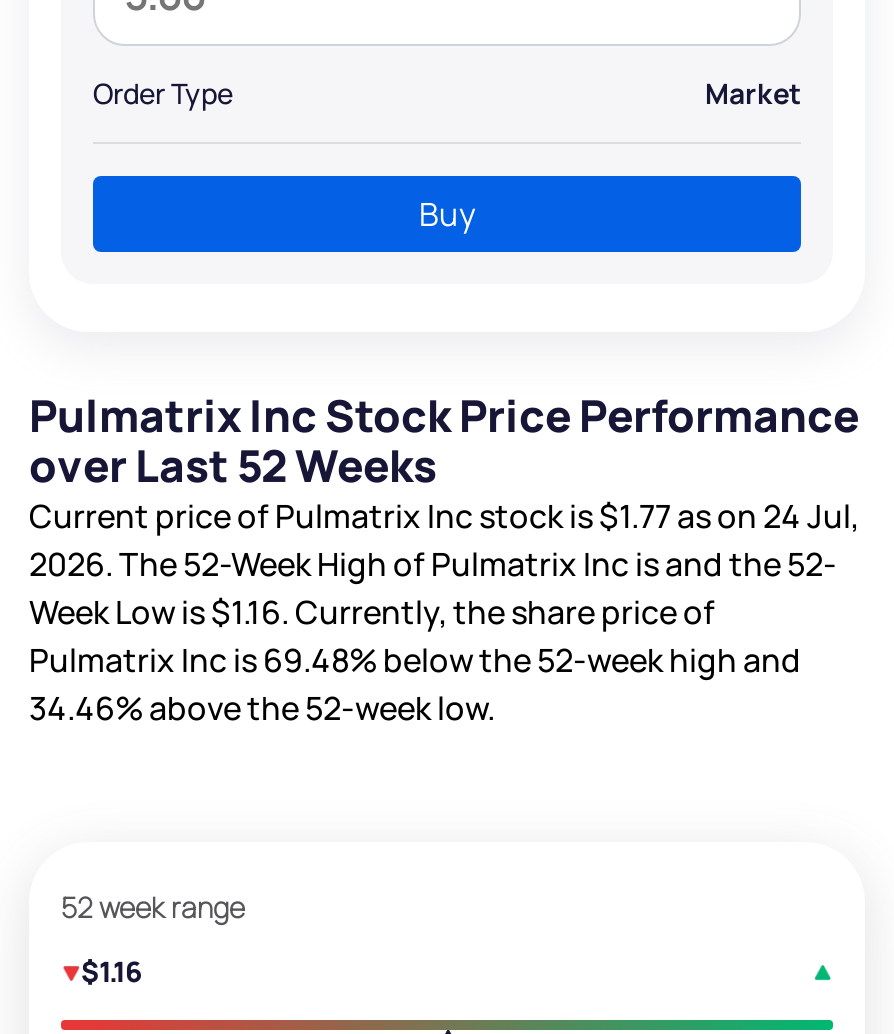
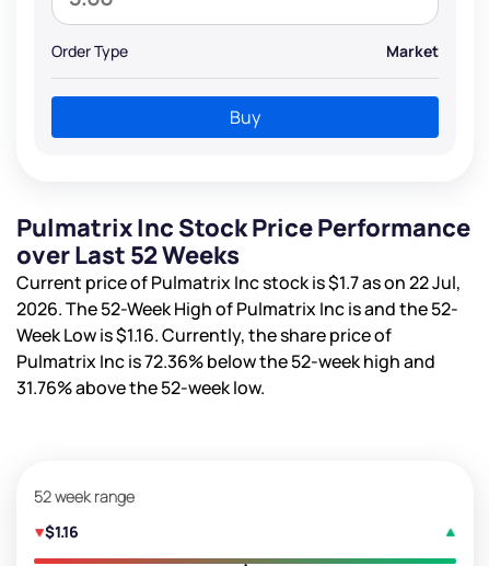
[29,493,859,537] Current price of Pulmatrix Inc stock is$1.77 as on 24 Jul, -> [16,270,461,294] Current price of Pulmatrix Inc stock is$1.7 as on 22 Jul,
[29,637,801,681] Pulmatrix Inc is 69.48% below the 52-week high and -> [16,349,435,373] Pulmatrix Inc is 72.36% below the 52-week high and
[29,685,495,729] 34.46% above the 52-week low. -> [16,375,265,399] 31.76% above the 52-week low.

